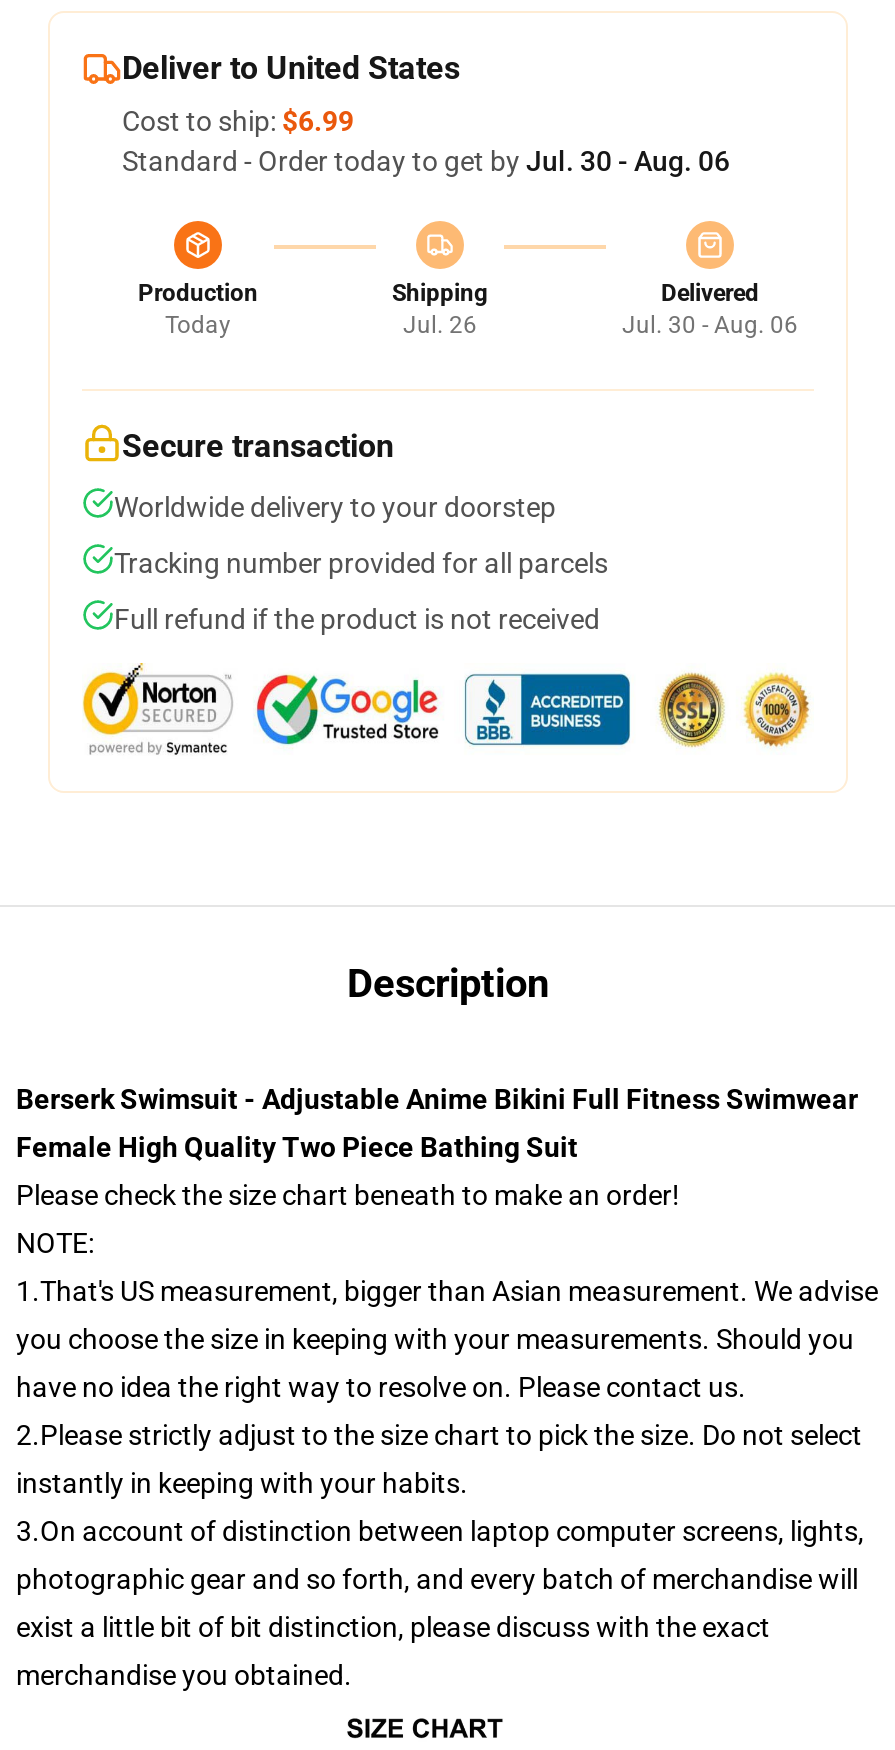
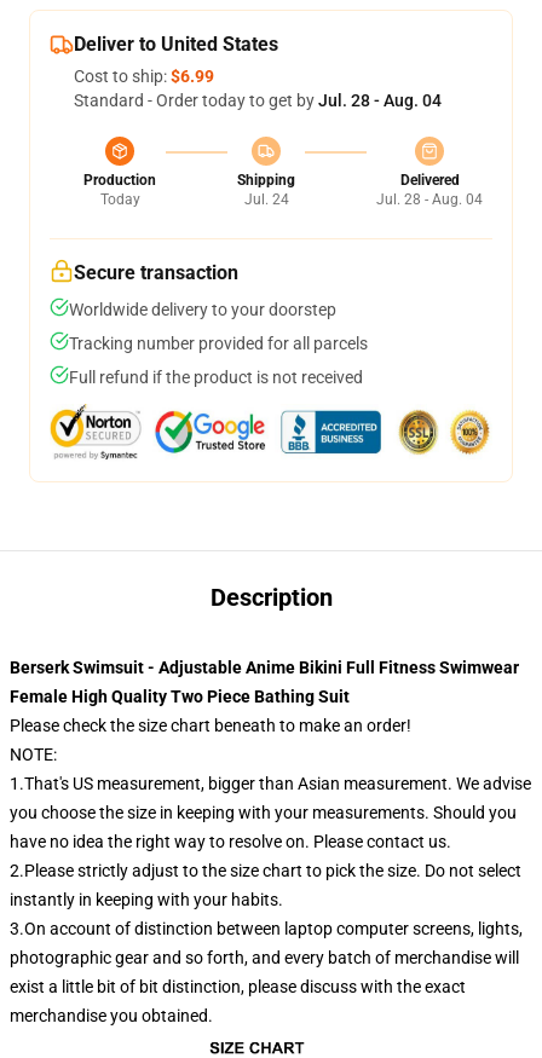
[122,145,730,177] Standard - Order today to get by Jul. 30 - Aug. 06 -> [74,91,442,110] Standard - Order today to get by Jul. 28 - Aug. 04
[403,311,477,339] Jul. 26 -> [244,191,289,208] Jul. 24
[622,311,798,339] Jul. 30 - Aug. 06 -> [376,191,483,208] Jul. 28 - Aug. 04

